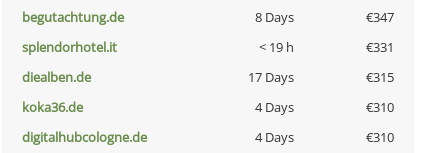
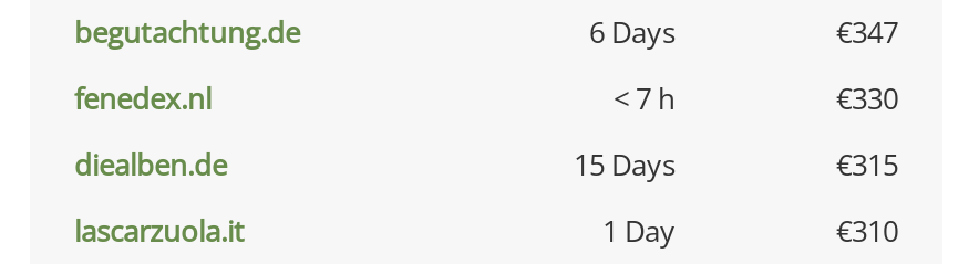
[254,8,293,26] 8 Days -> [589,13,676,52] 6 Days
[22,38,394,56] splendorhotel.it | < 19 h | €331 -> [74,79,898,119] fenedex.nl | < 7 h | €330
[247,68,293,86] 17 Days -> [574,145,676,185] 15 Days
[22,98,394,146] koka36.de | 4 Days | €310 | digitalhubcologne.de | 4 Days -> [74,211,676,251] lascarzuola.it | 1 Day

